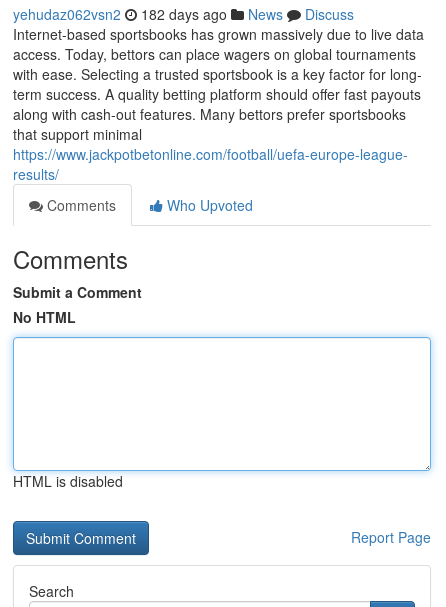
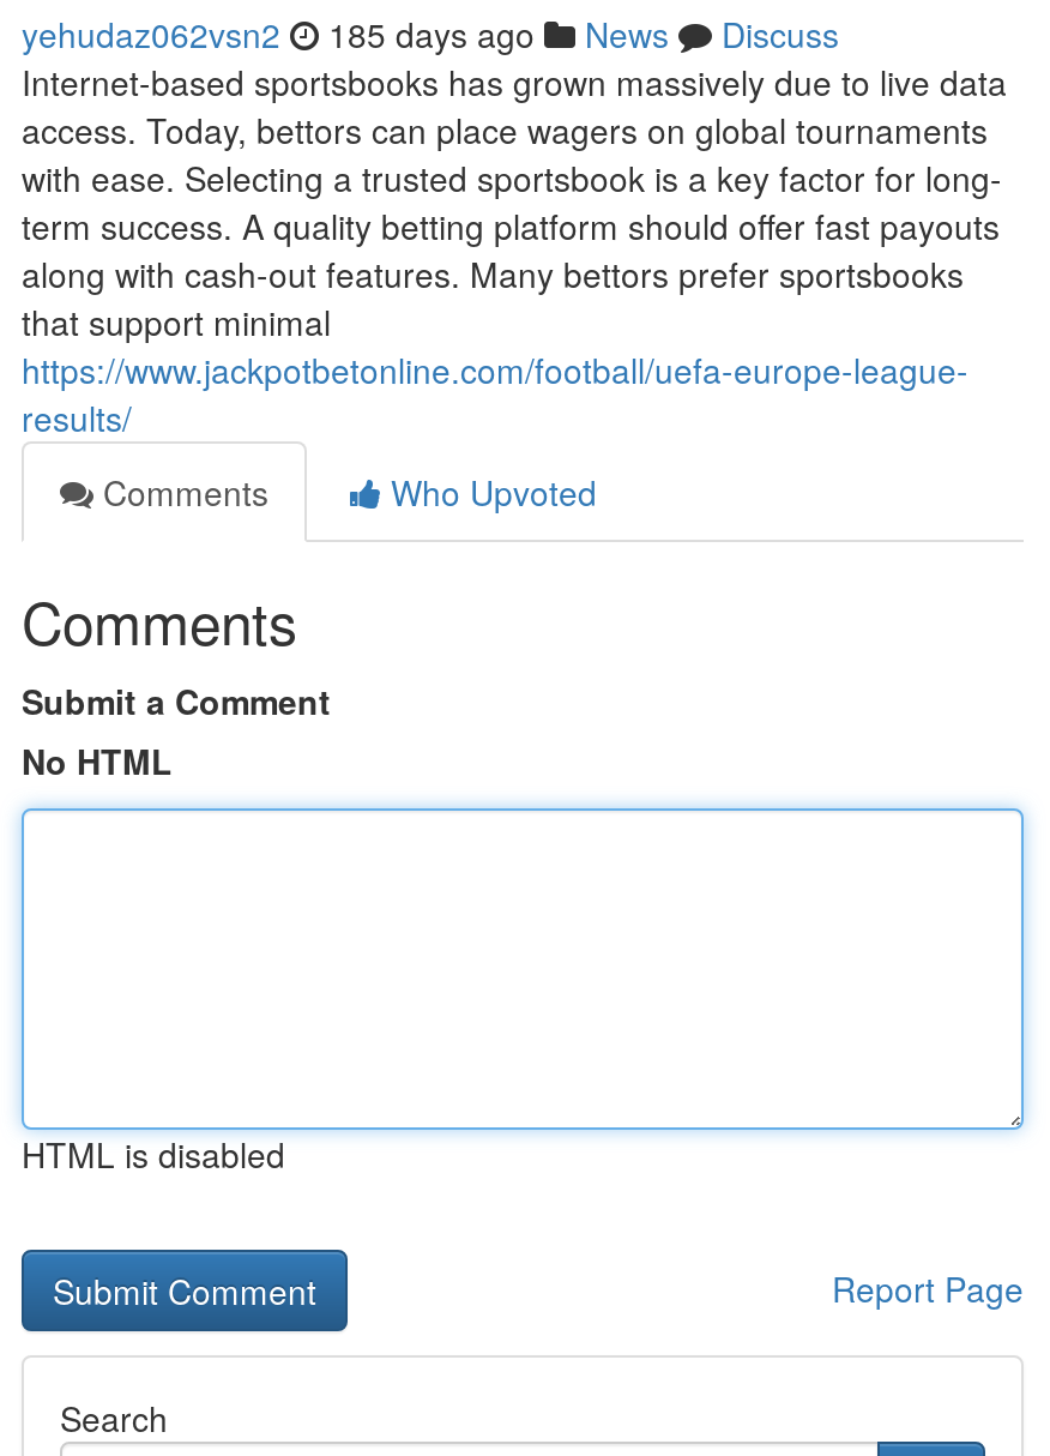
[13,4,354,24] yehudaz062vsn2 182 days ago News Discuss -> [22,10,839,58] yehudaz062vsn2 185 days ago News Discuss

